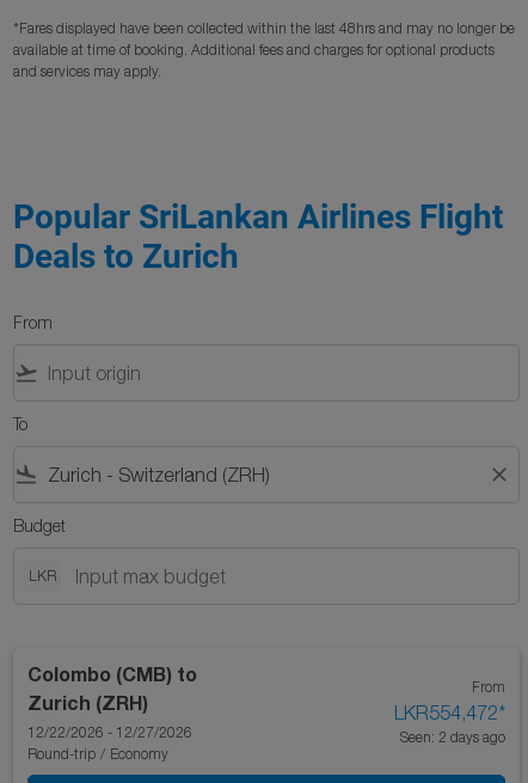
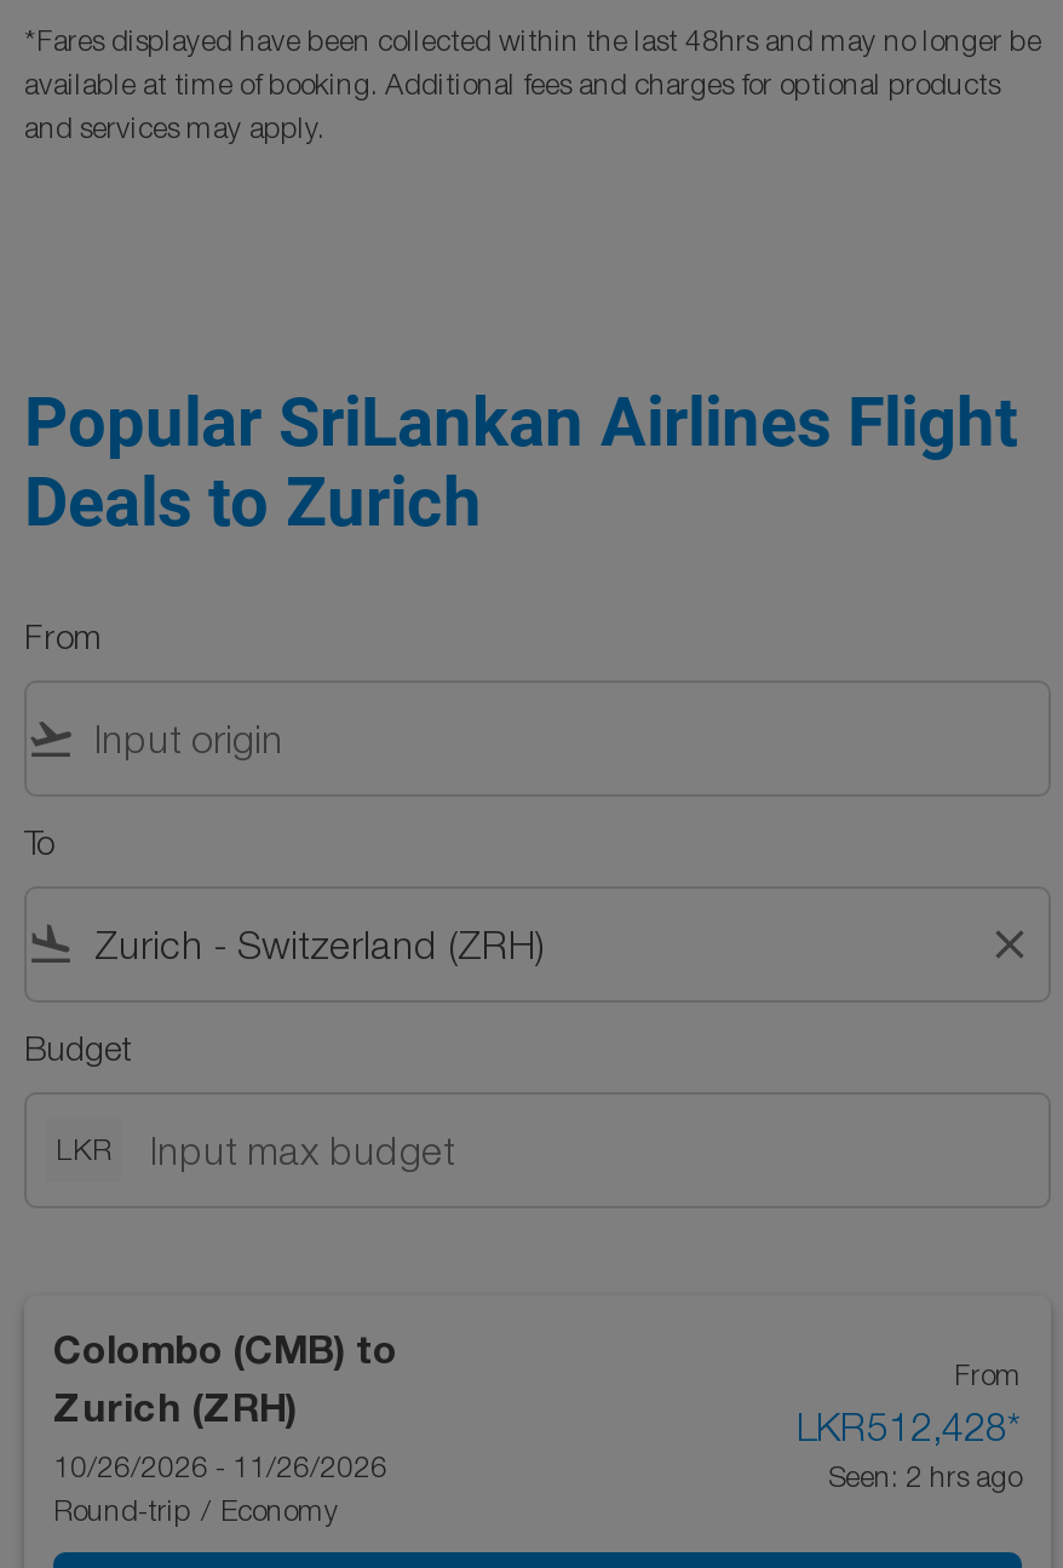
[394,702,505,746] LKR554,472* | Seen: 2 days ago -> [797,1405,1022,1494] LKR512,428* | Seen: 2 hrs ago
[27,723,192,741] 12/22/2026 - 12/27/2026 -> [53,1448,387,1484] 10/26/2026 - 11/26/2026

